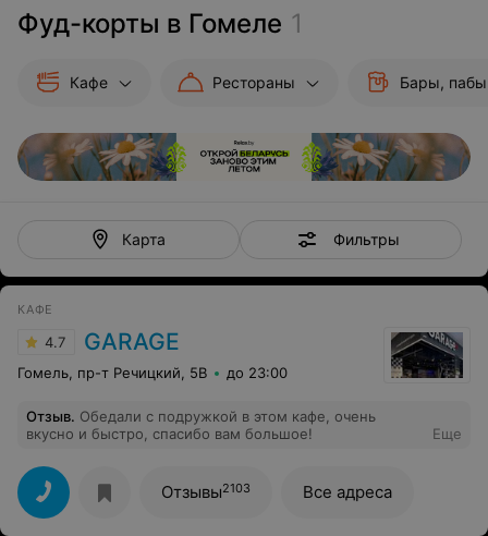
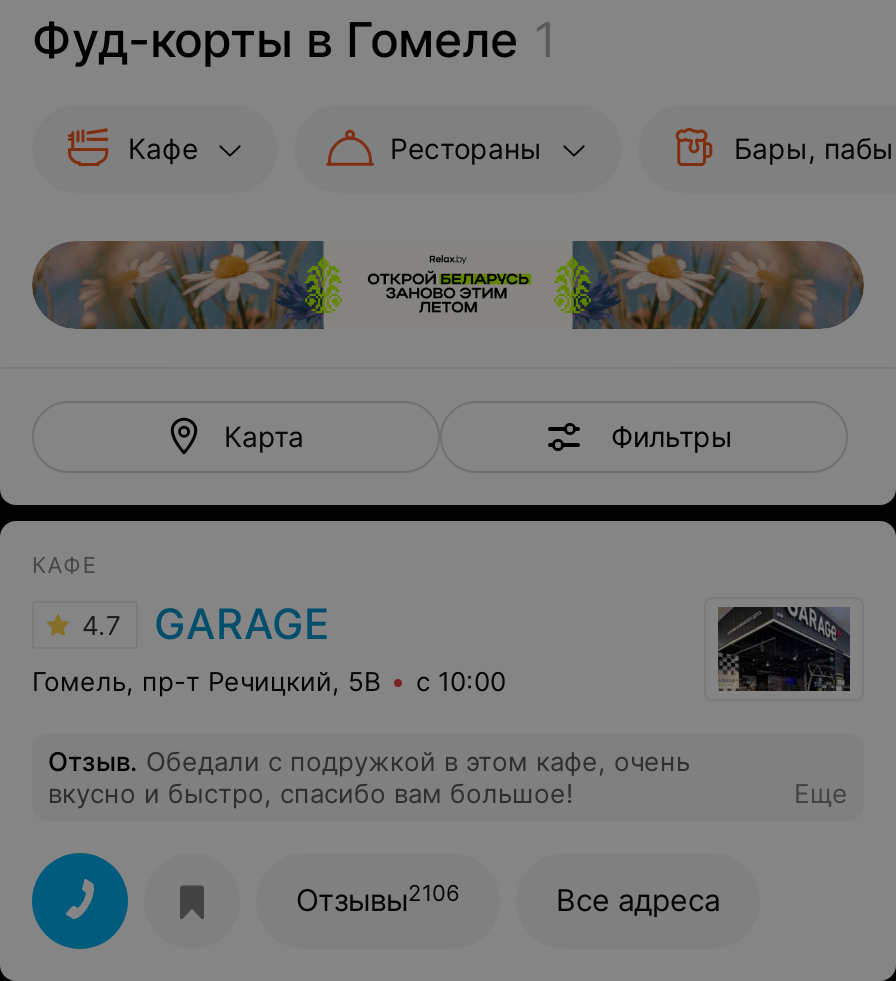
[17,364,288,381] Гомель, пр-т Речицкий, 5В до 23:00 -> [32,665,506,697] Гомель, пр-т Речицкий, 5В с 10:00
[161,480,251,502] Отзывы2103 -> [296,878,460,919] Отзывы2106

